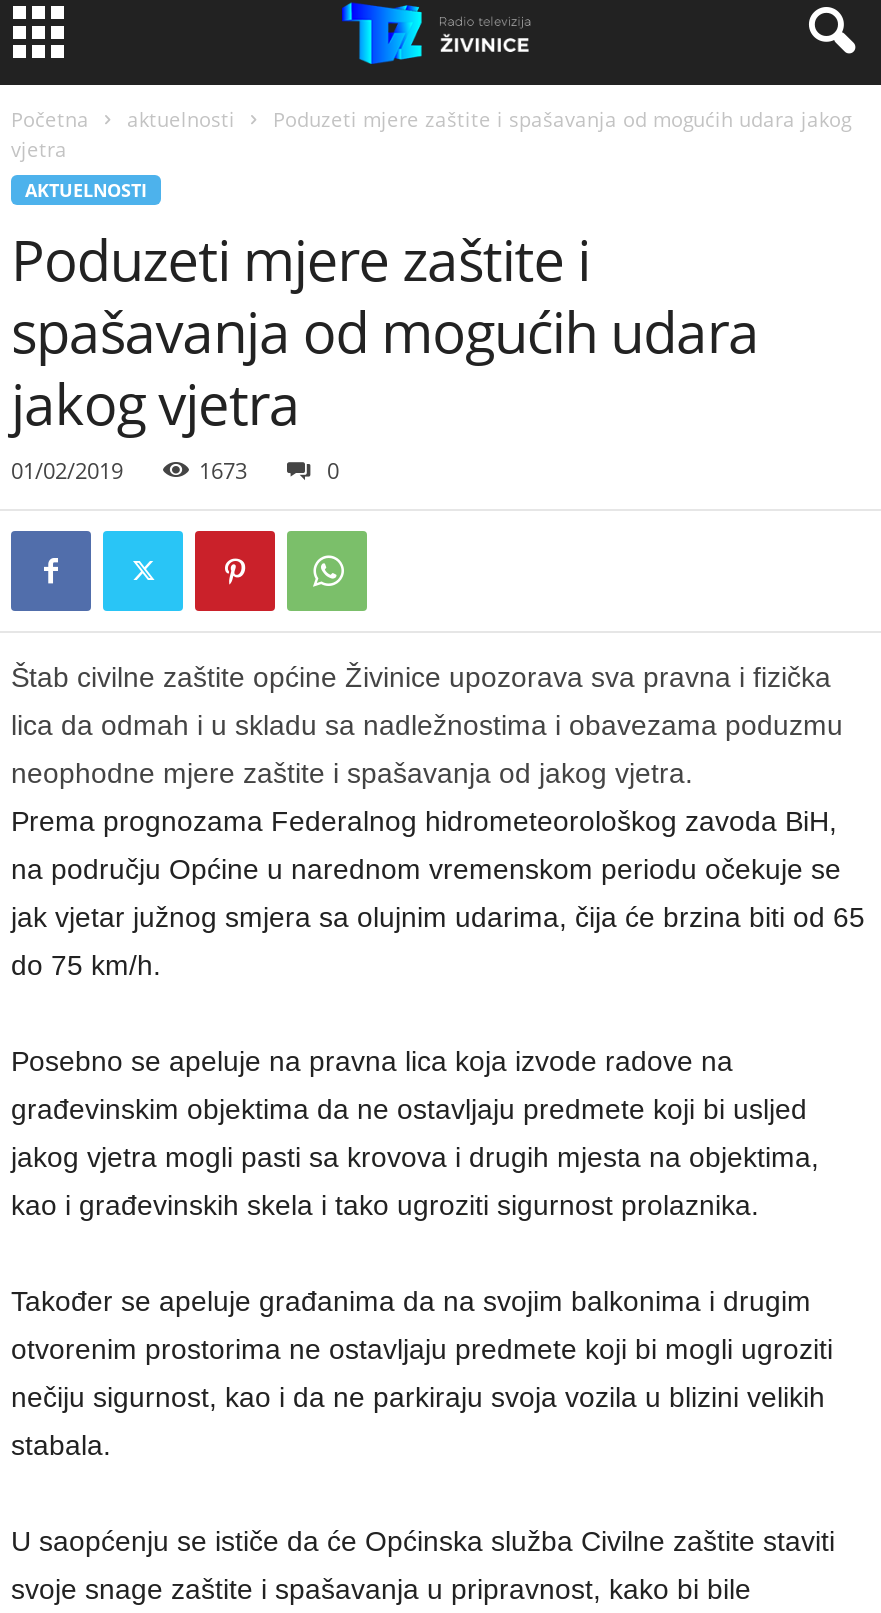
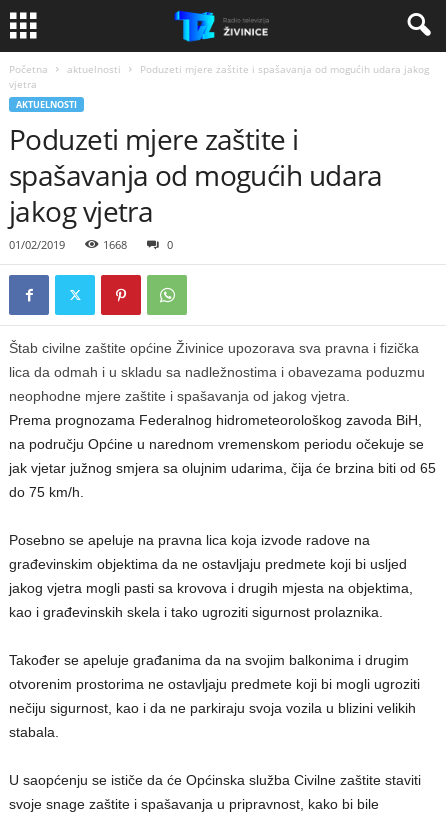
[199,455,247,485] 1673 -> [103,237,127,252] 1668

